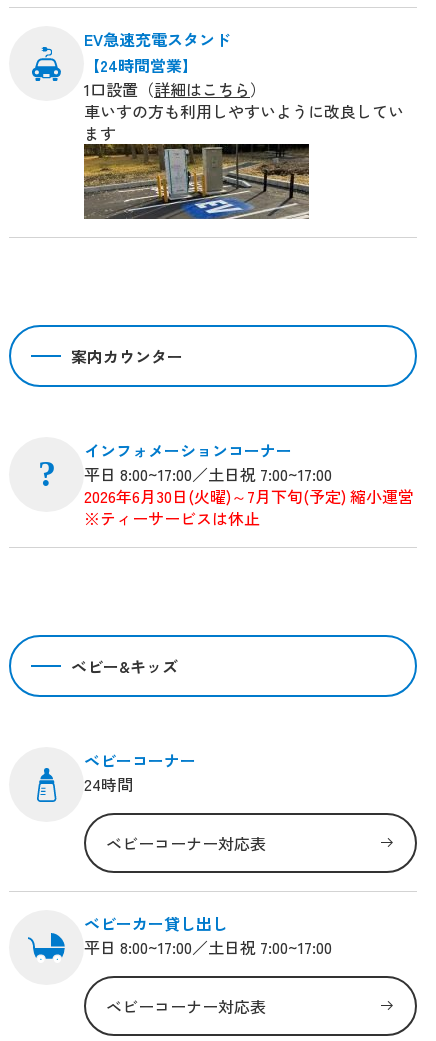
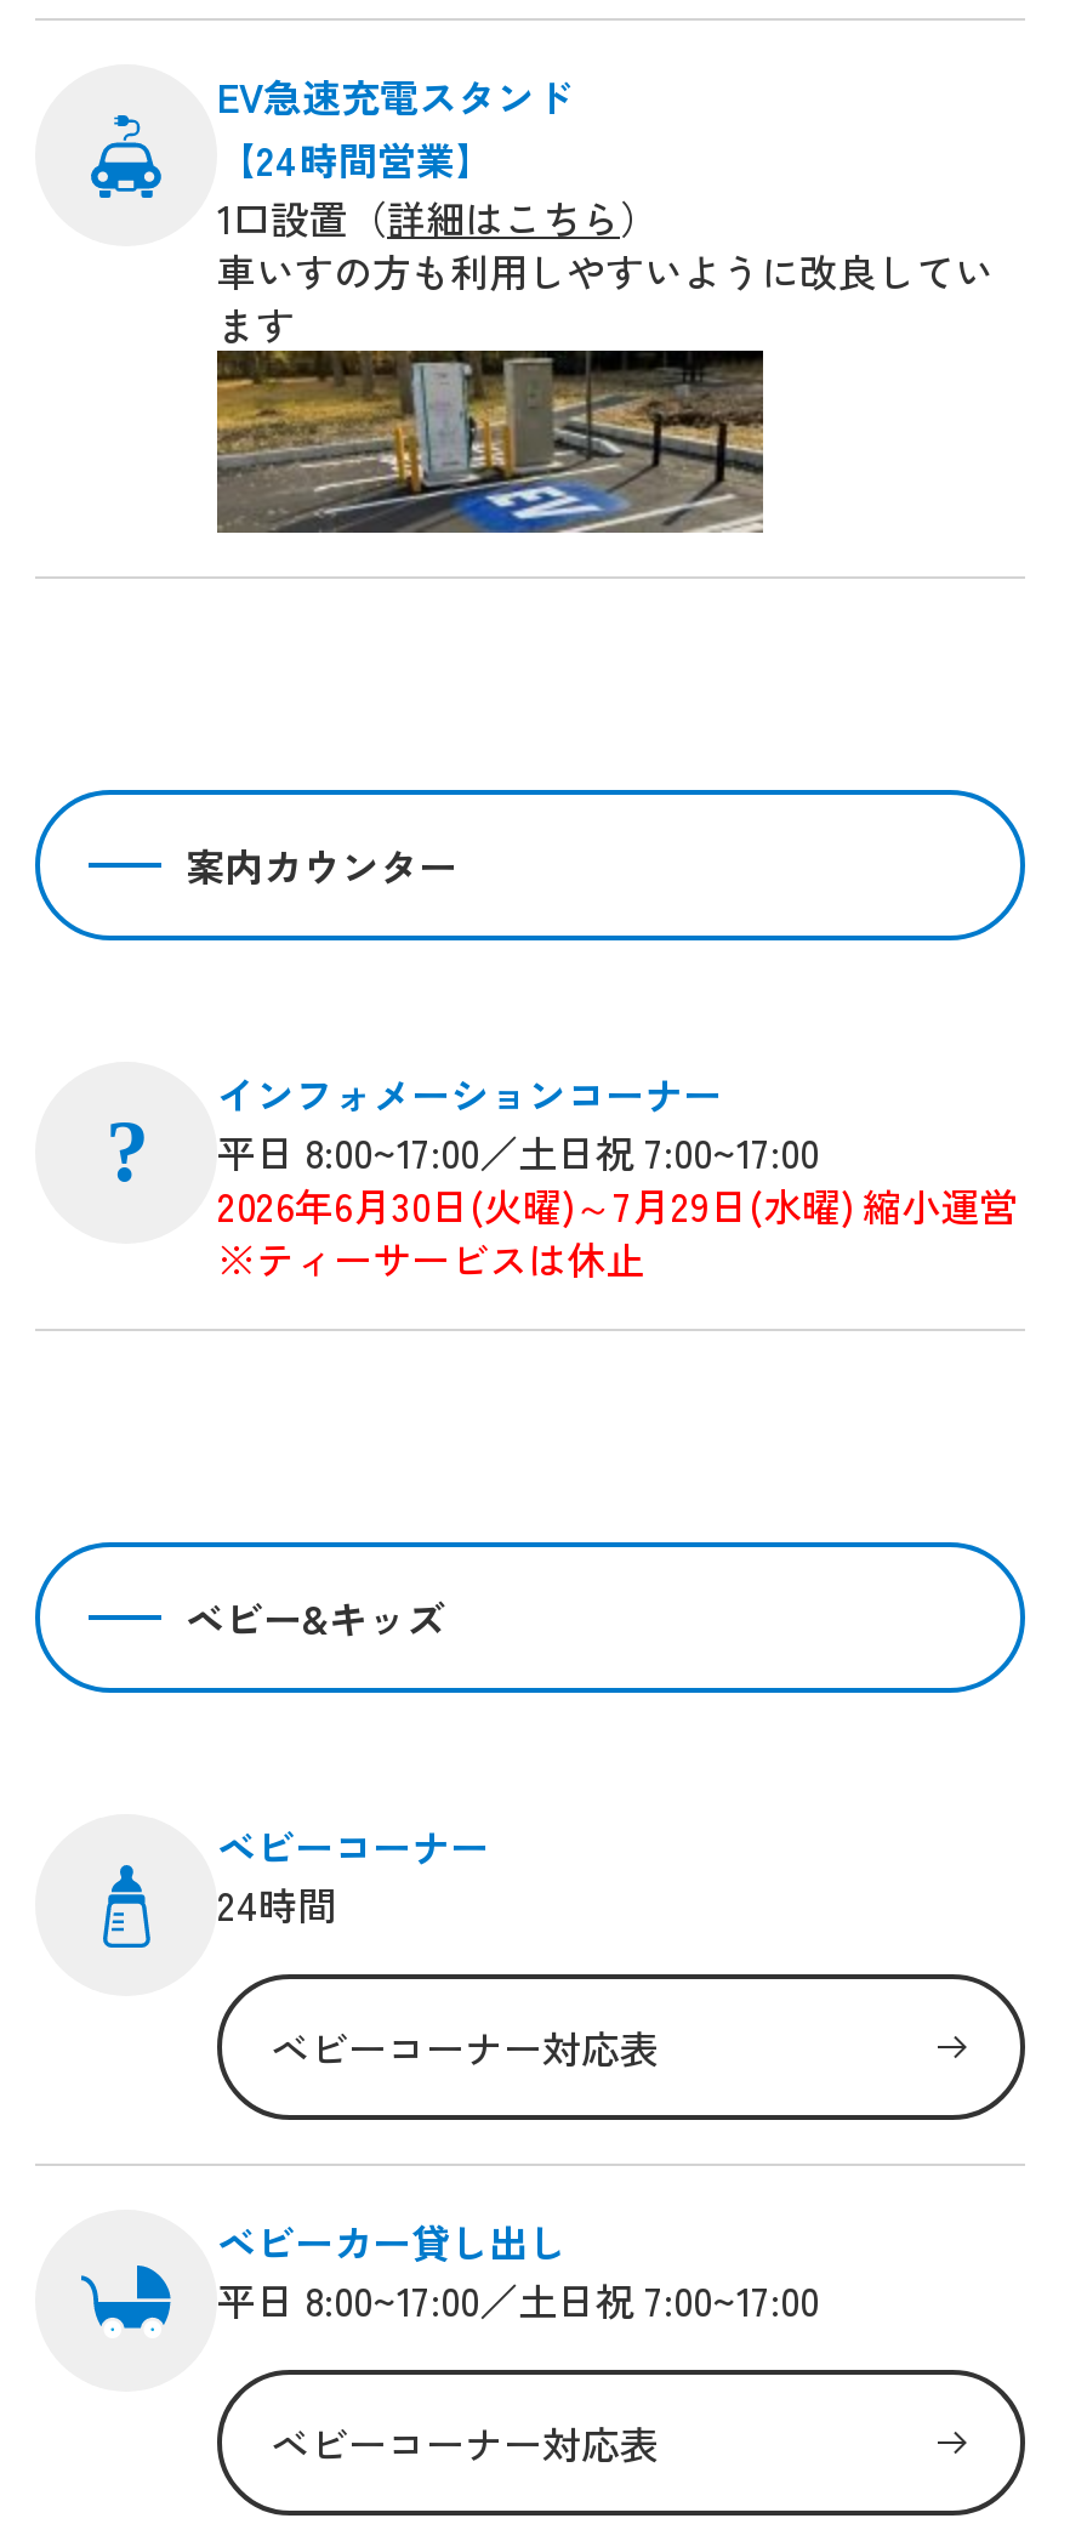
[84,484,414,508] 2026年6月30日(火曜)～7月下旬(予定) 縮小運営 -> [217,1176,1018,1234] 2026年6月30日(火曜)～7月29日(水曜) 縮小運営

